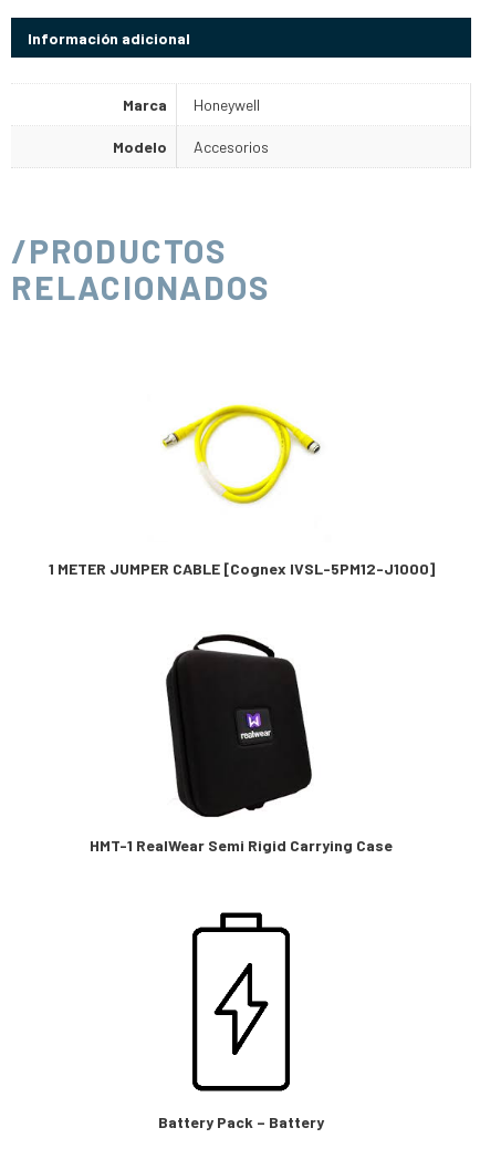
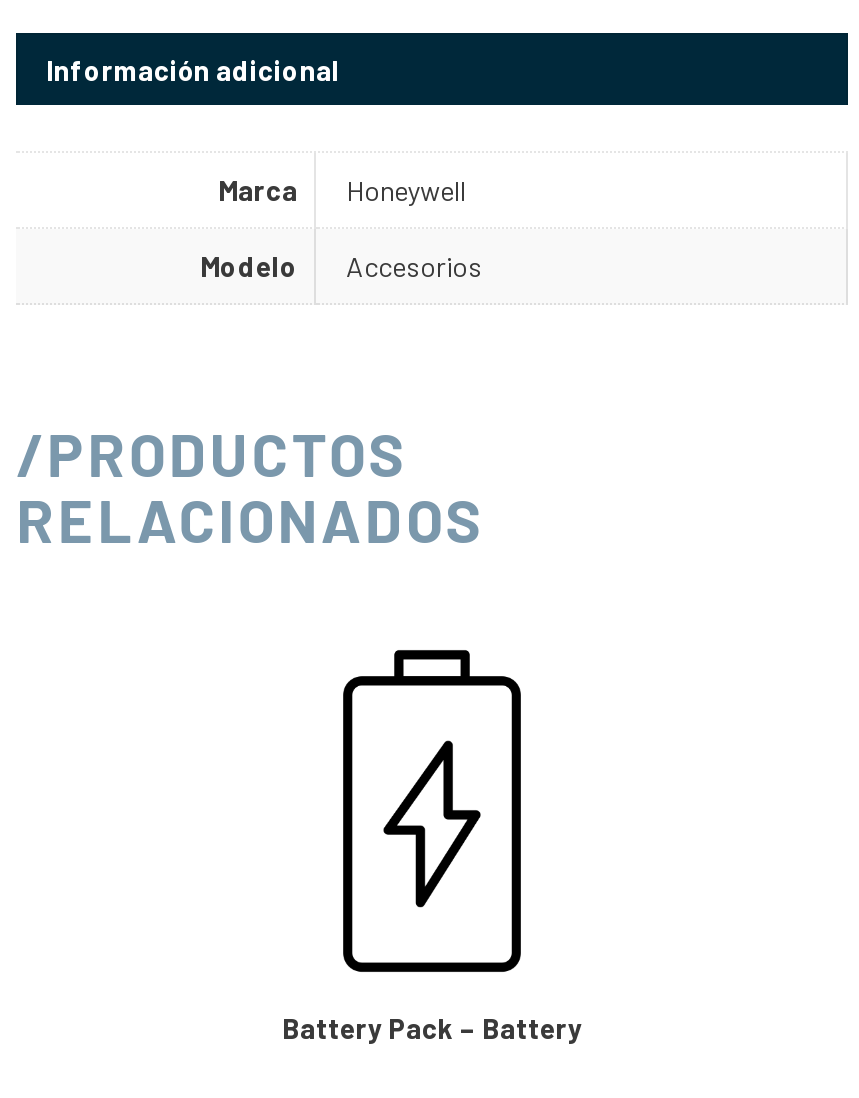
[161,404,321,505] [image] -> none
[48,559,434,577] 1 METER JUMPER CABLE [Cognex IVSL-5PM12-J1000] -> none
[90,633,393,854] [image] | HMT-1 RealWear Semi Rigid Carrying Case -> none

